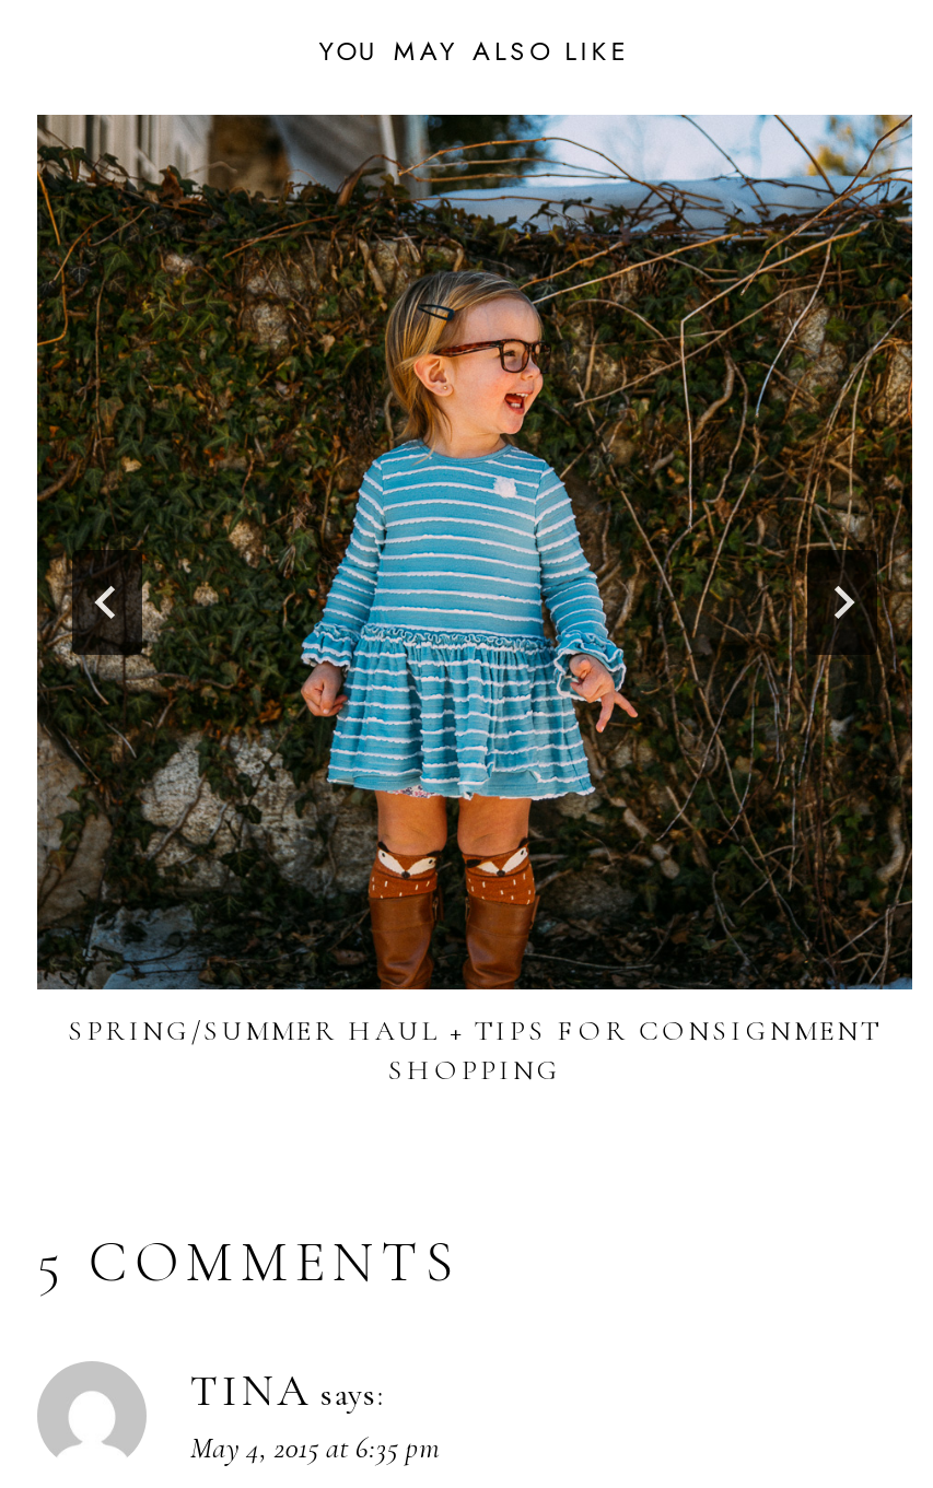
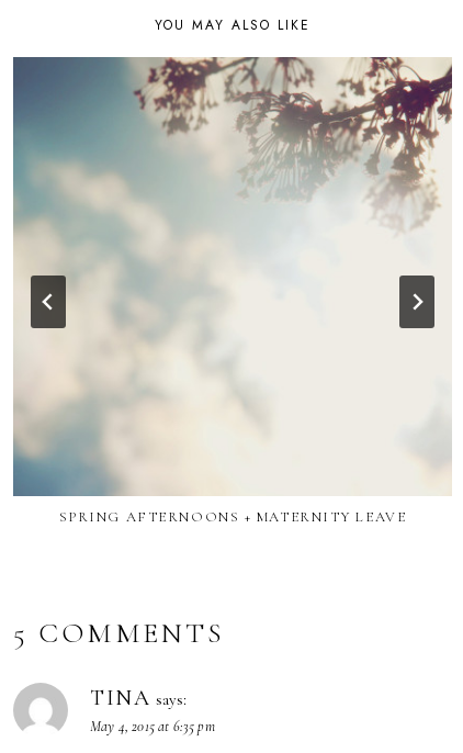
[35,113,914,1088] [image] | SPRING/SUMMER HAUL + TIPS FOR CONSIGNMENT | SHOPPING -> [12,56,453,526] [image] | SPRING AFTERNOONS + MATERNITY LEAVE

